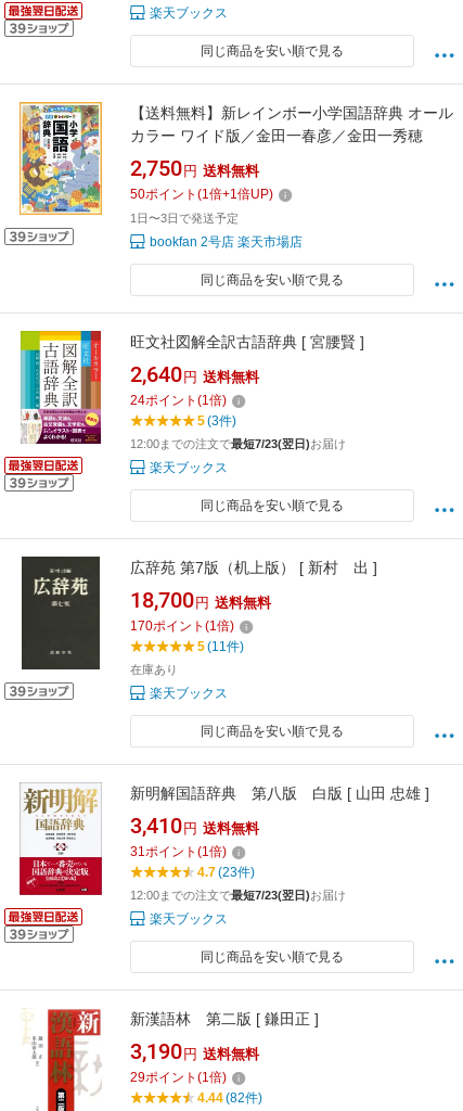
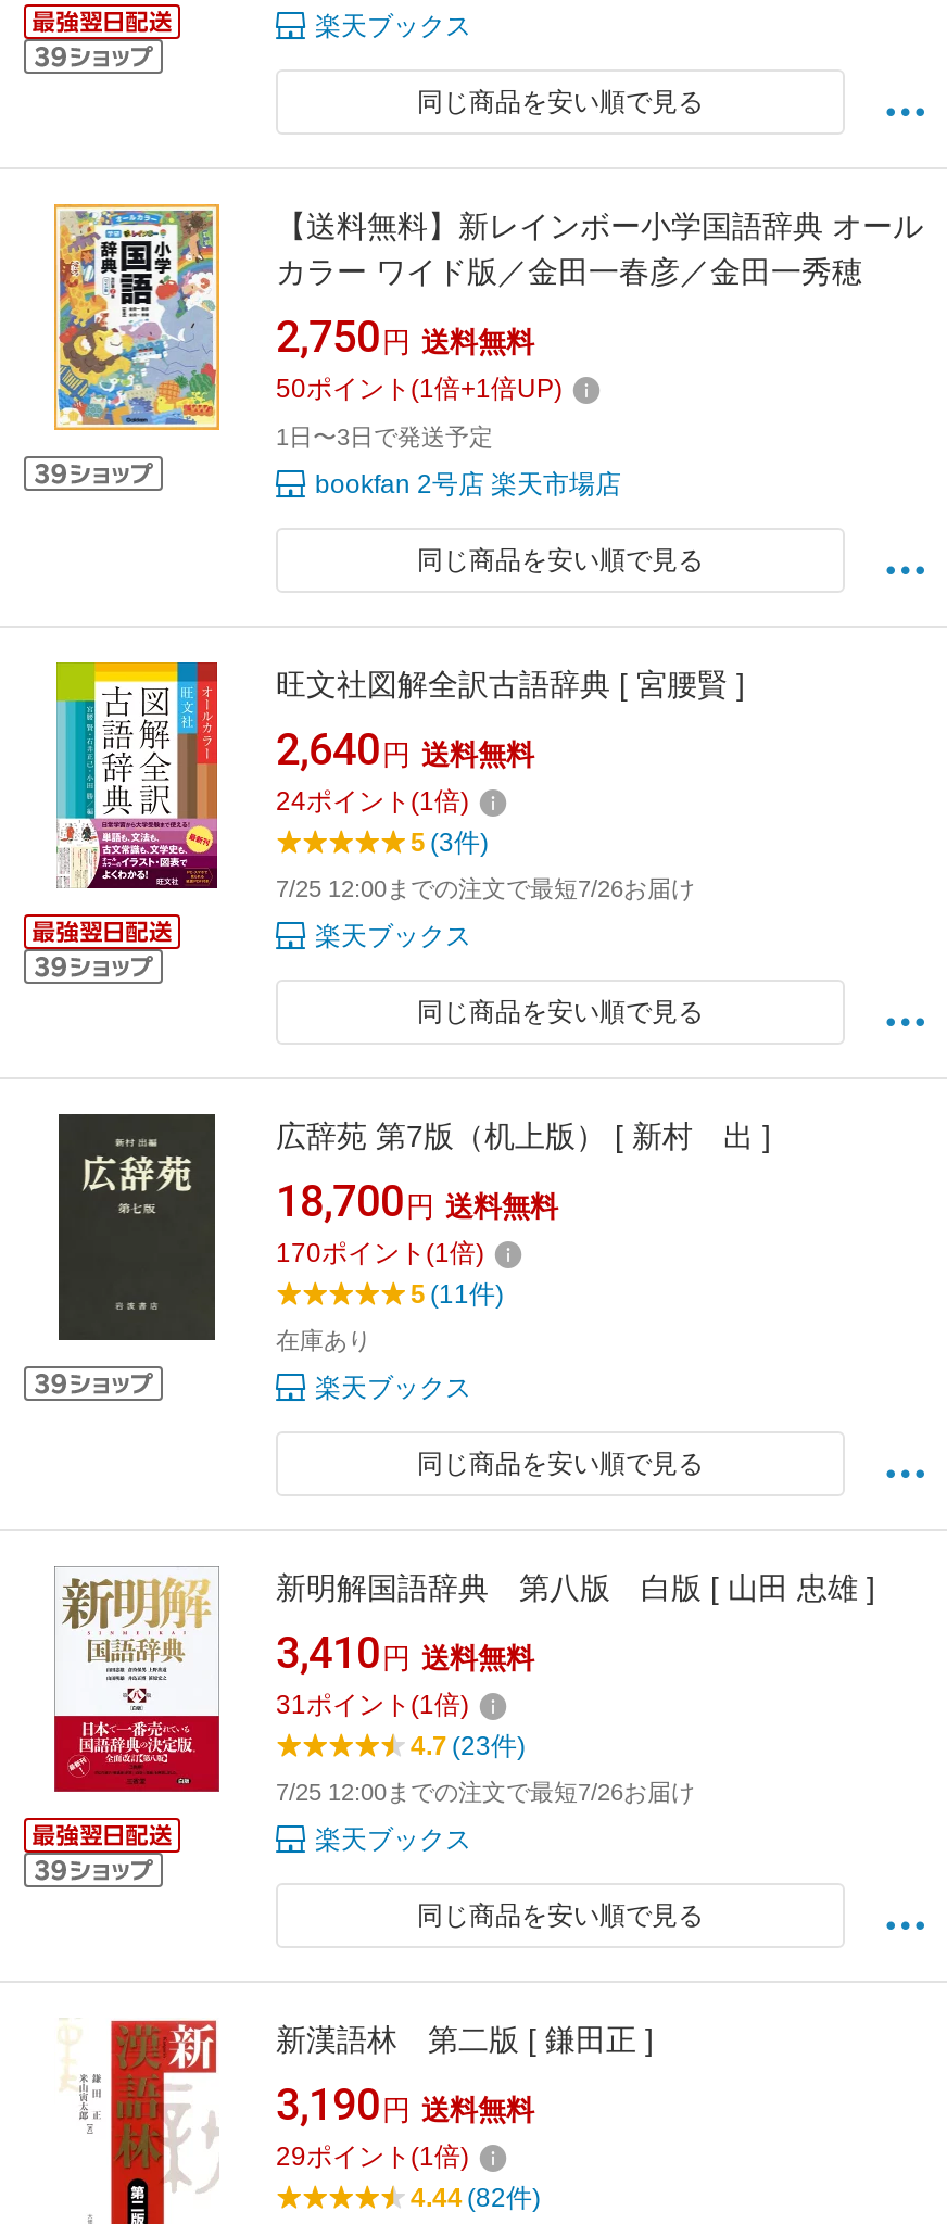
[130,438,346,451] 12:00までの注文で最短7/23(翌日)お届け -> [276,876,695,902] 7/25 12:00までの注文で最短7/26お届け
[130,889,346,902] 12:00までの注文で最短7/23(翌日)お届け -> [276,1780,695,1806] 7/25 12:00までの注文で最短7/26お届け

